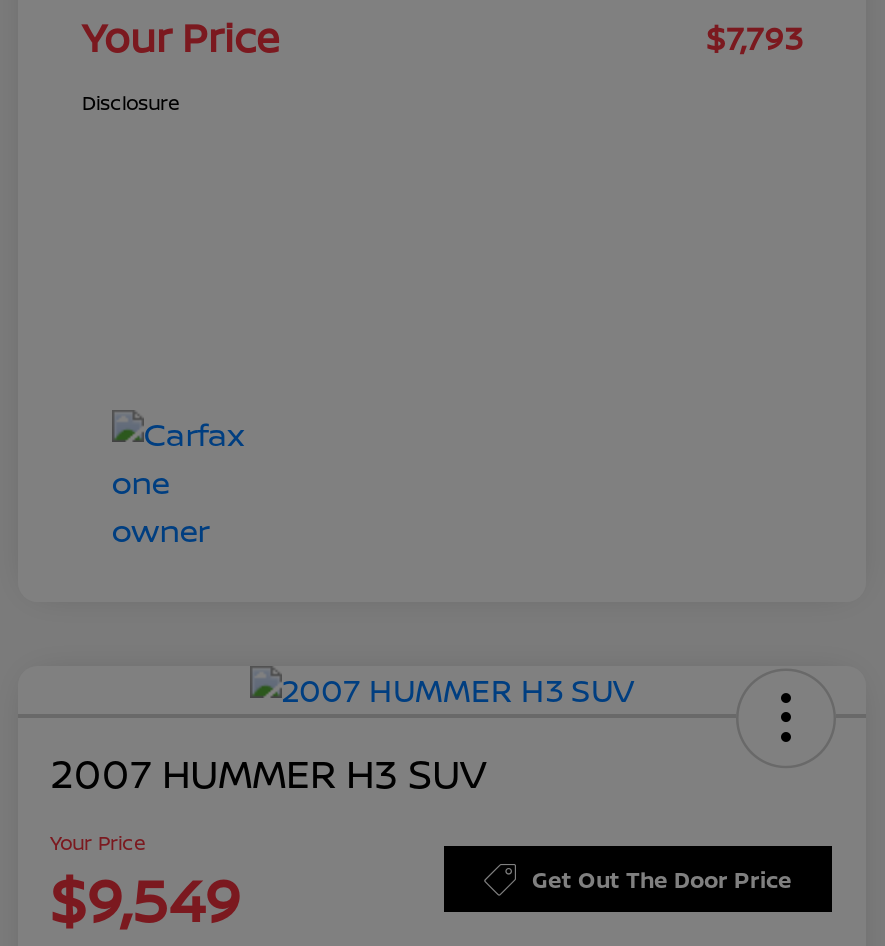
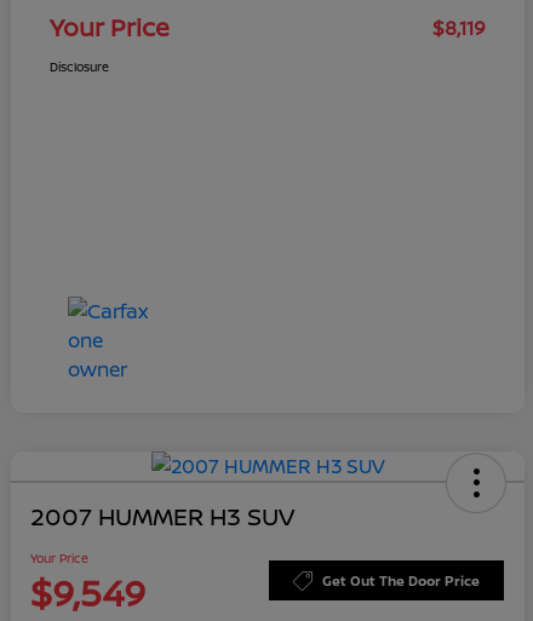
[706,16,802,60] $7,793 -> [432,14,486,41] $8,119

